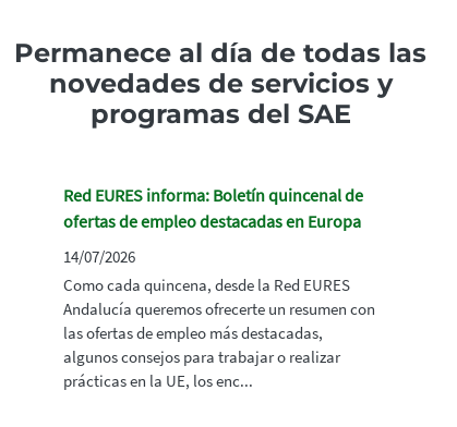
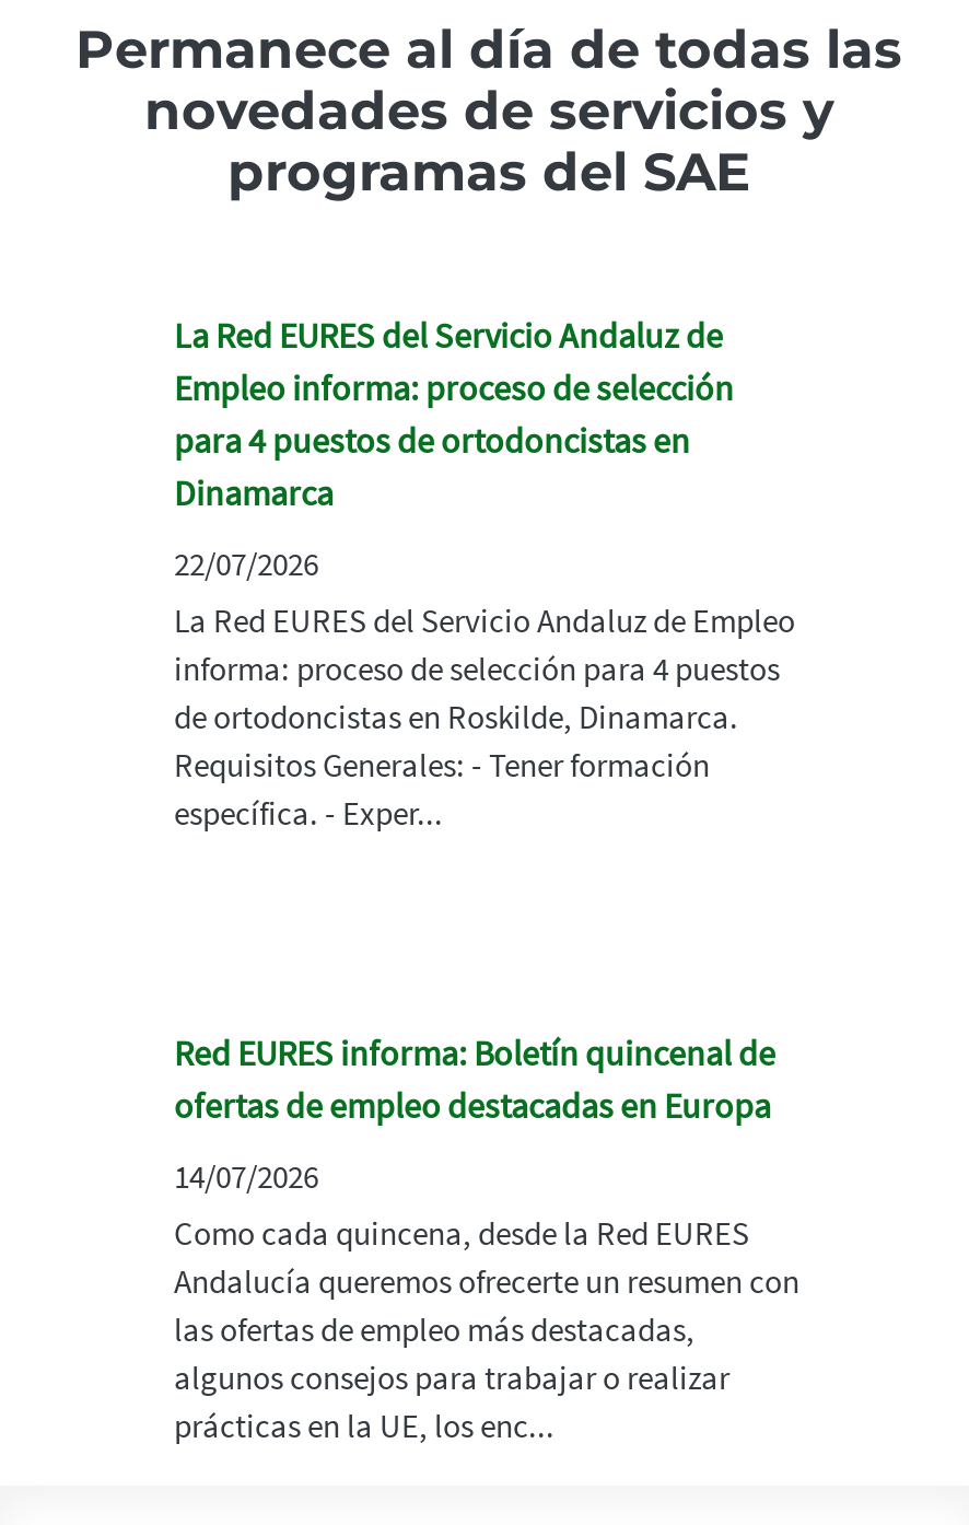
none -> [174,314,795,834] La Red EURES del Servicio Andaluz de | Empleo informa: proceso de selección | para 4 puestos de ortodoncistas en | Dinamarca | 22/07/2026 | La Red EURES del Servicio Andaluz de Empleo | informa: proceso de selección para 4 puestos | de ortodoncistas en Roskilde, Dinamarca. | Requisitos Generales: - Tener formación | específica. - Exper...

